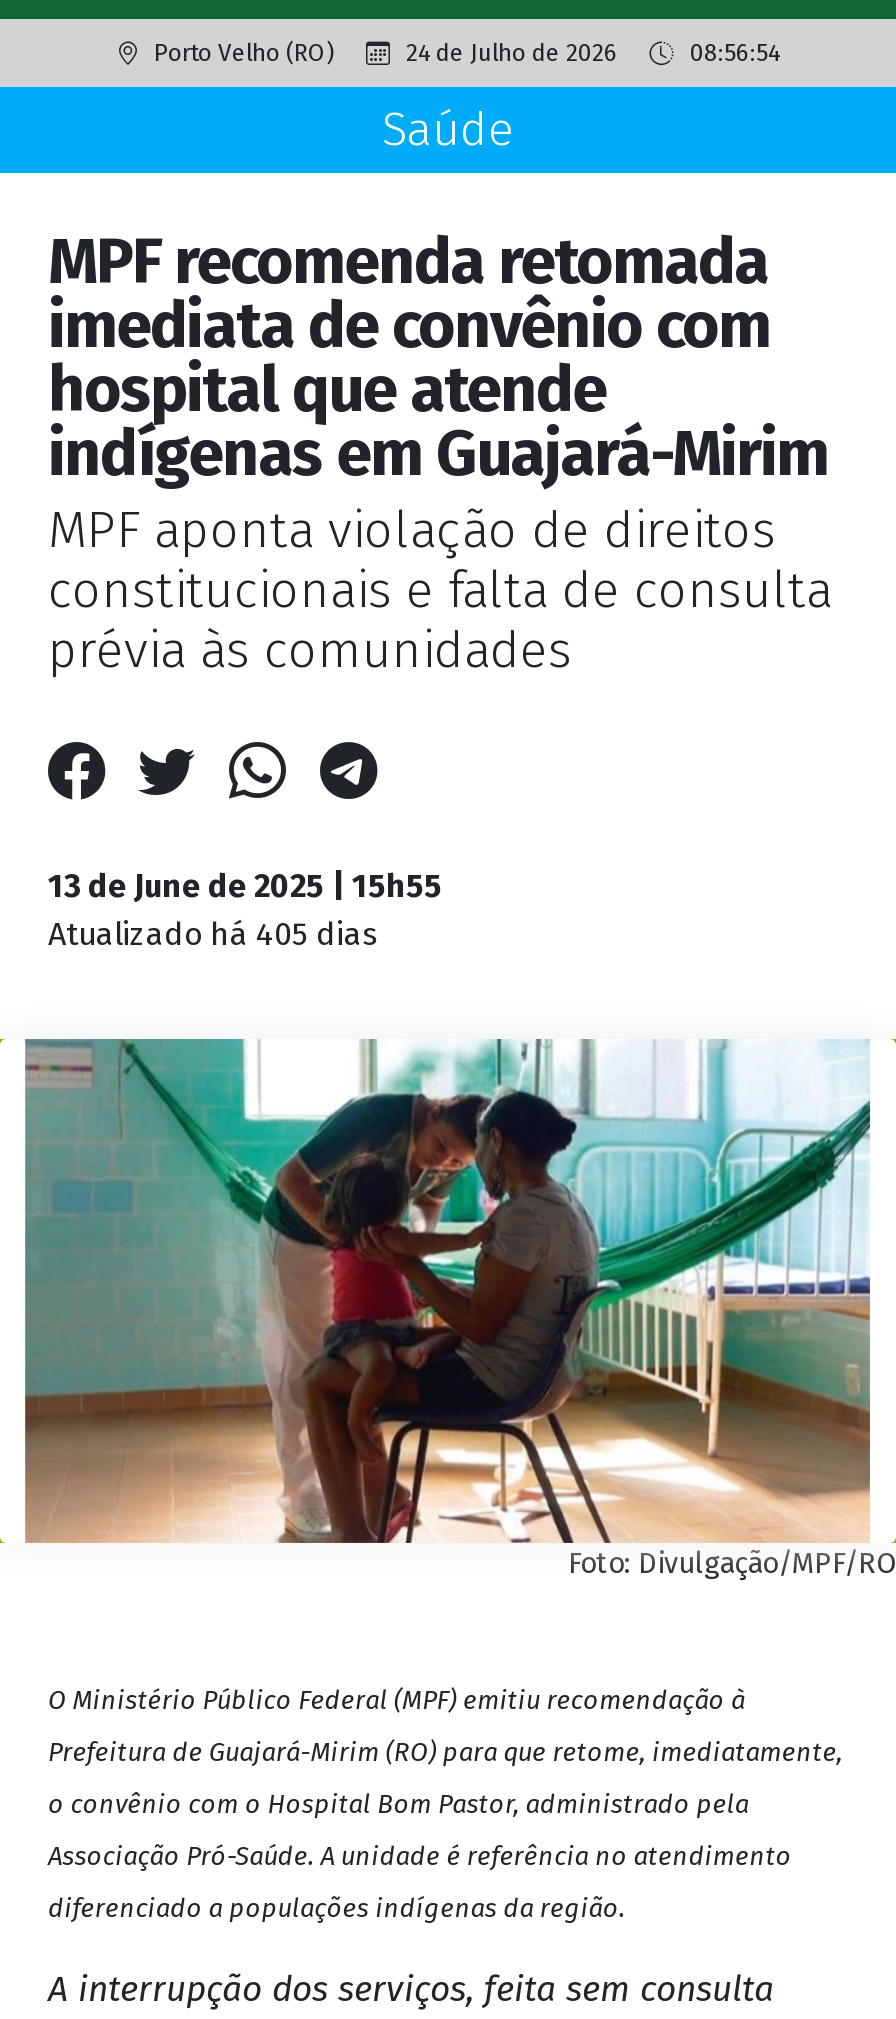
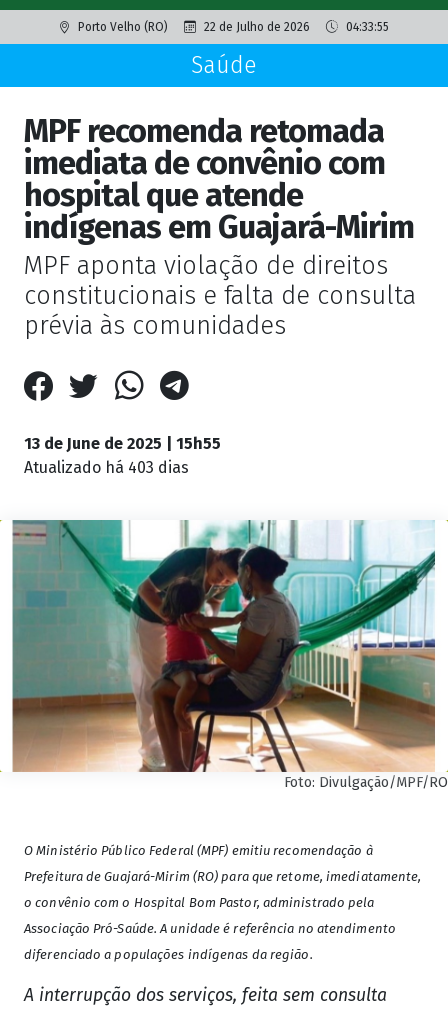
[406,39,618,67] 24 de Julho de 2026 -> [204,20,310,34] 22 de Julho de 2026
[690,39,780,67] 08:56:54 -> [346,20,389,34] 04:33:55
[48,915,378,953] Atualizado há 405 dias -> [24,458,189,477] Atualizado há 403 dias

